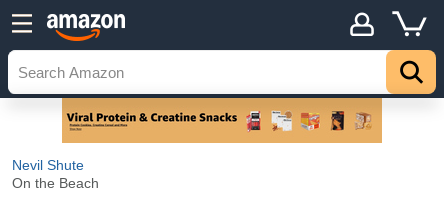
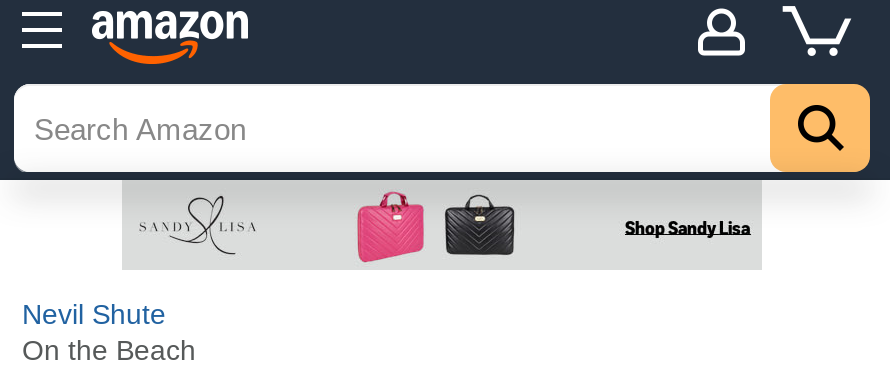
[62,97,382,143] [image] -> [124,178,760,268] [image]

